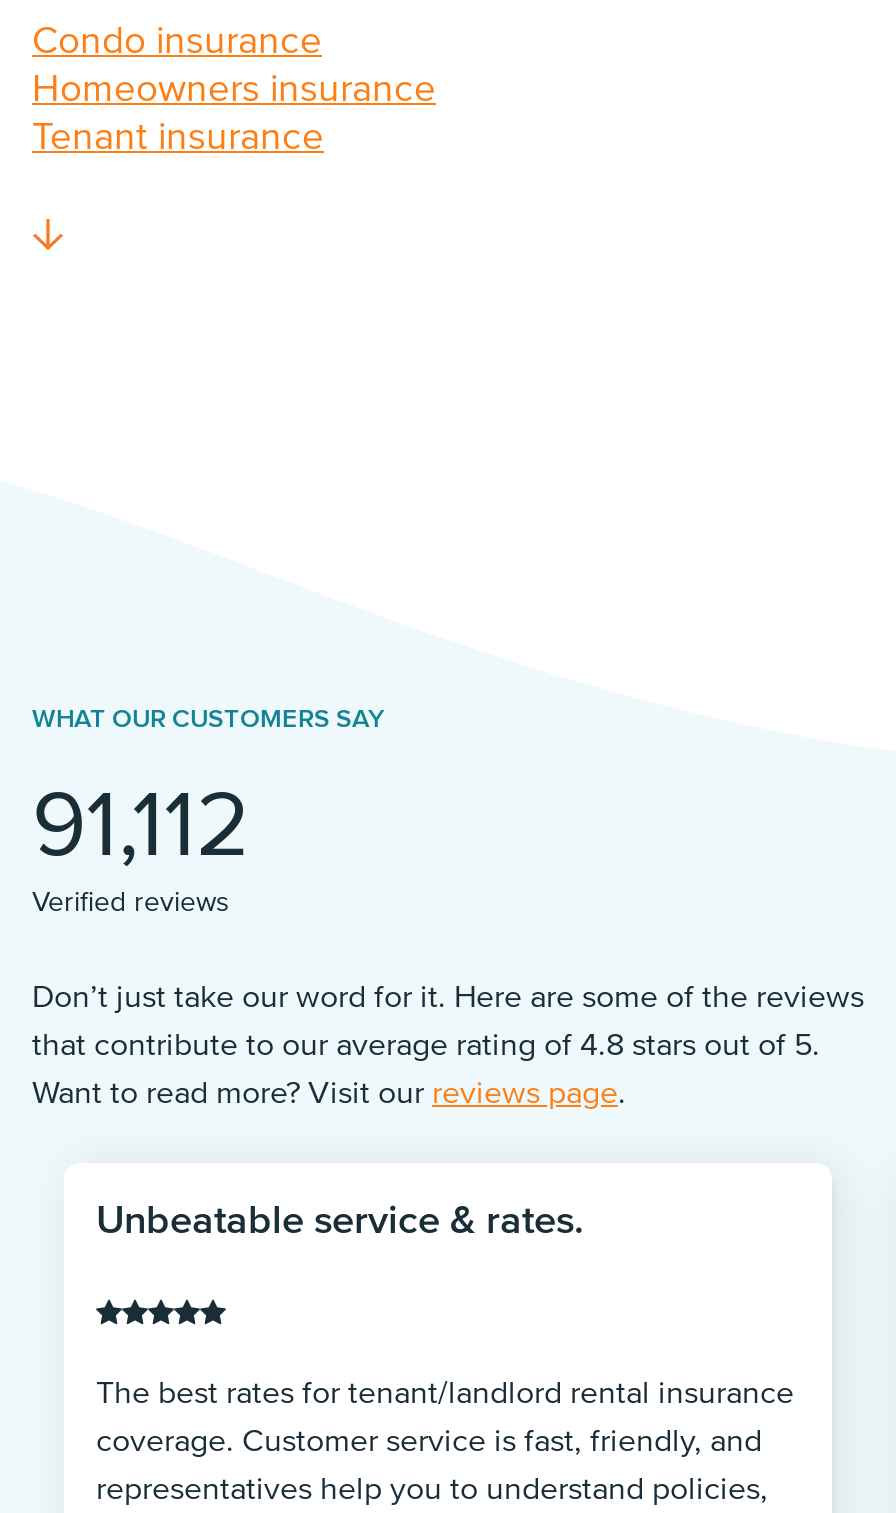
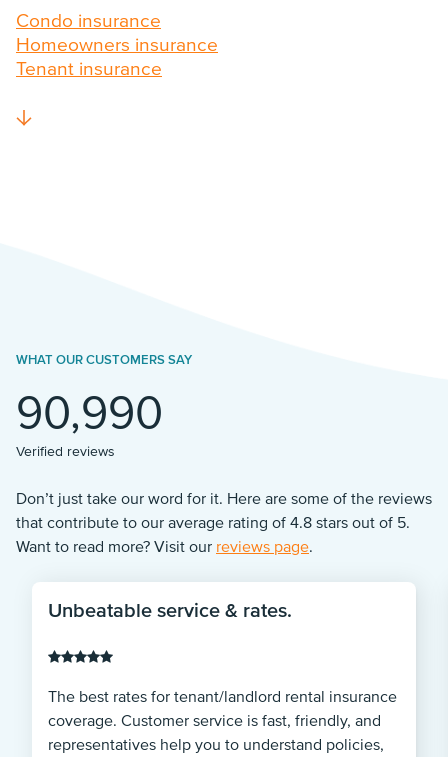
[32,771,250,875] 91,112 -> [16,386,163,438] 90,990

